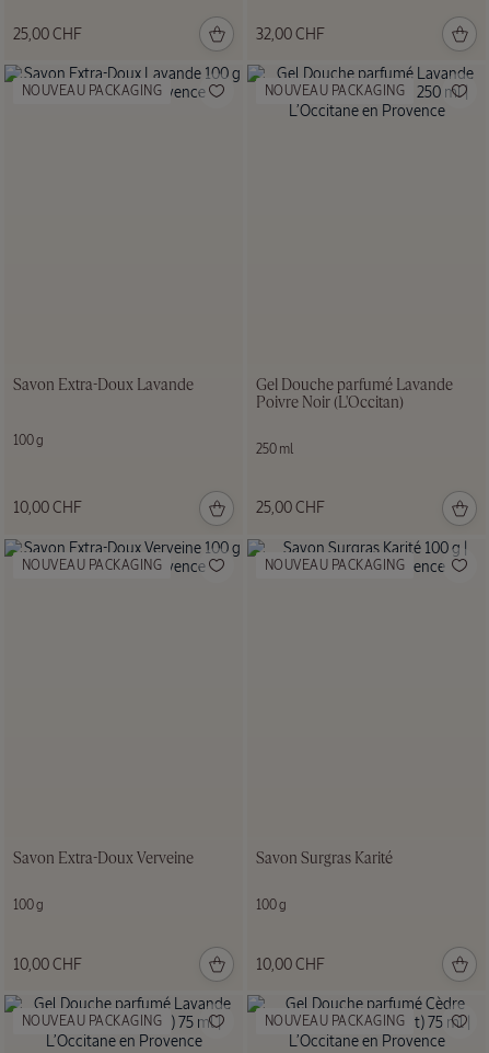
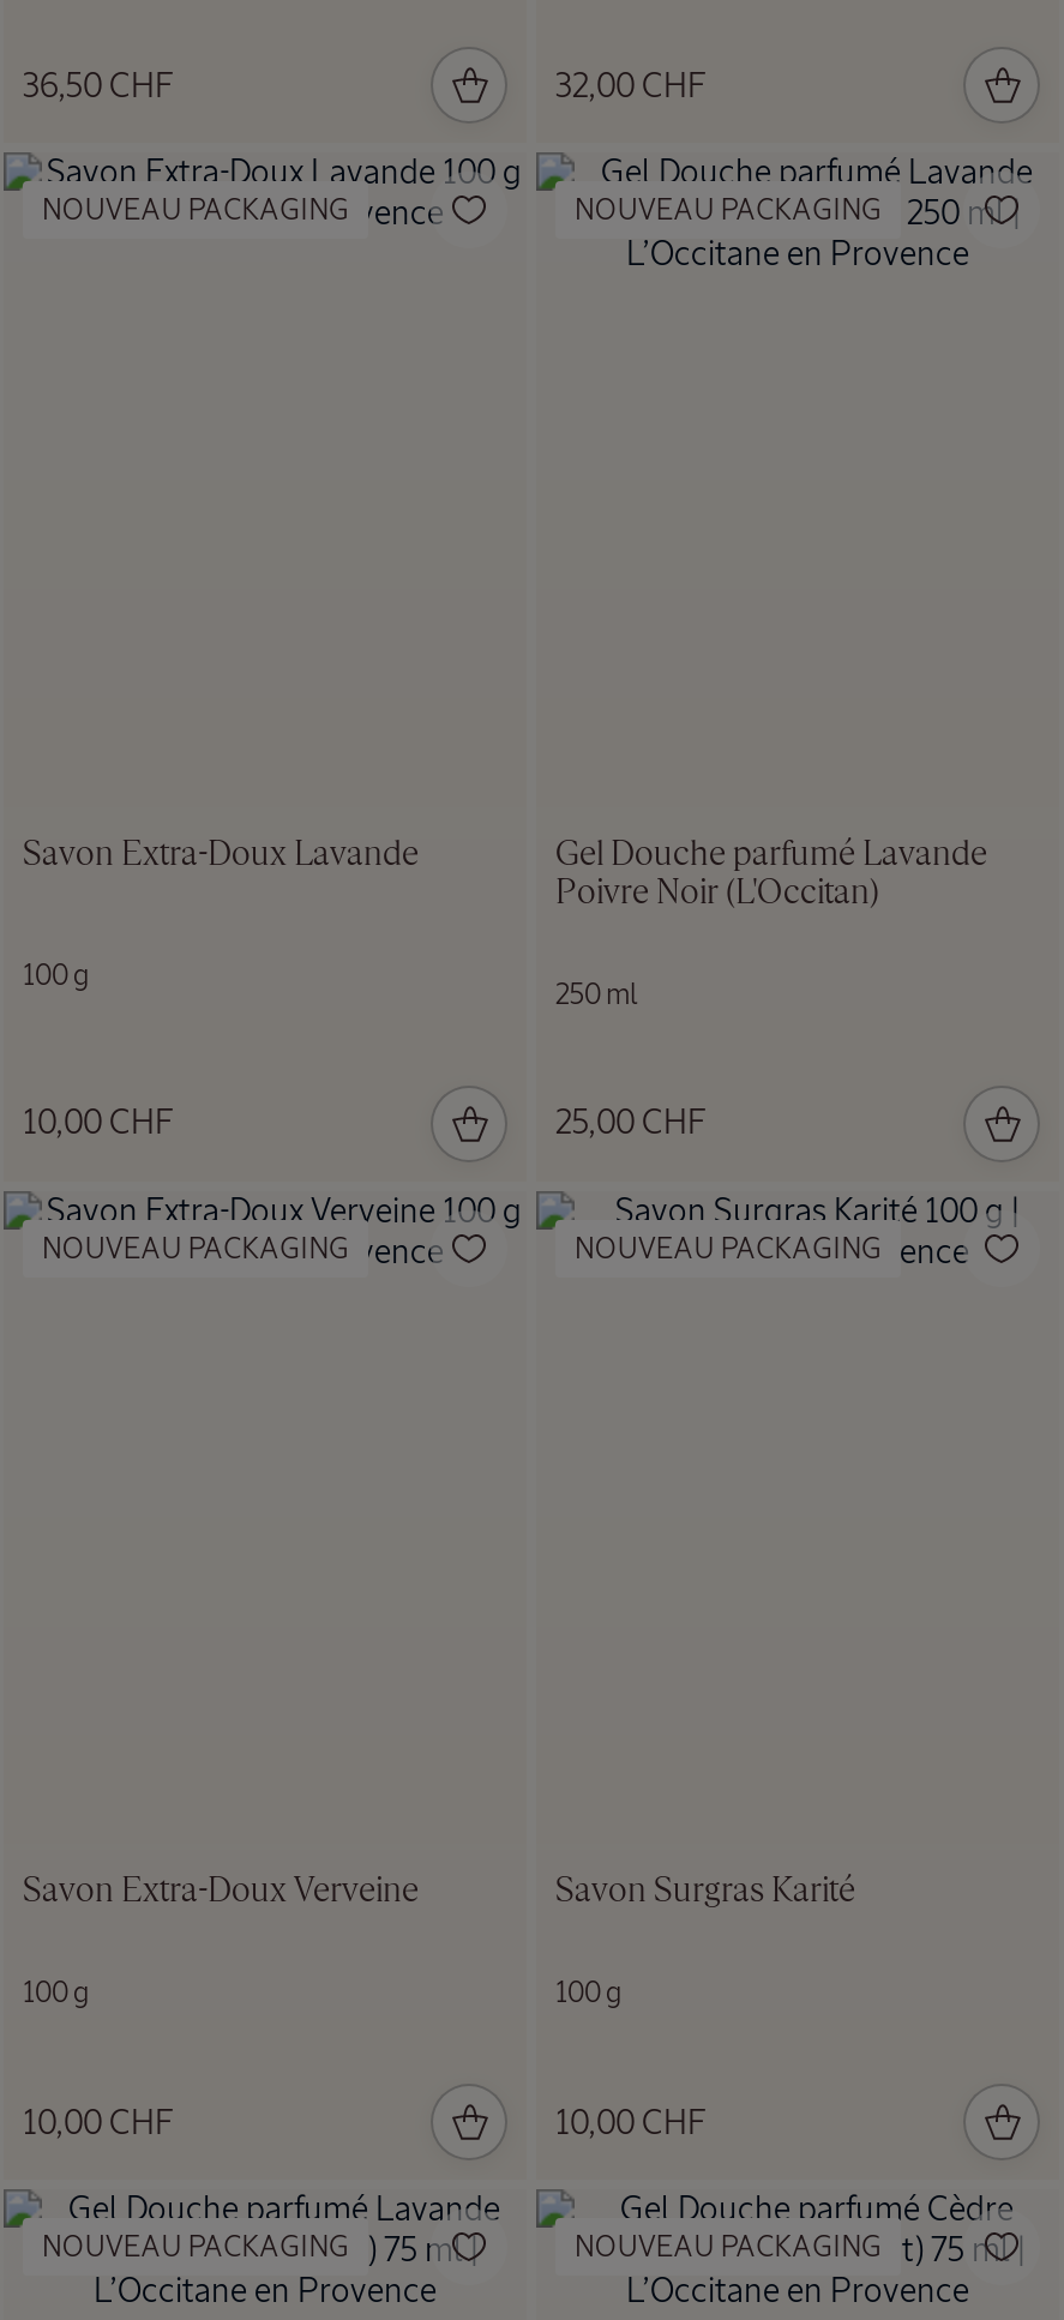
[13,25,82,42] 25,00 CHF -> [23,65,174,103] 36,50 CHF

